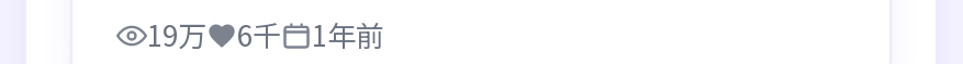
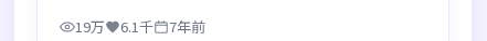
[237,15,281,56] 6千 -> [120,16,153,37] 6.1千
[312,15,384,56] 1年前 -> [169,16,205,37] 7年前

